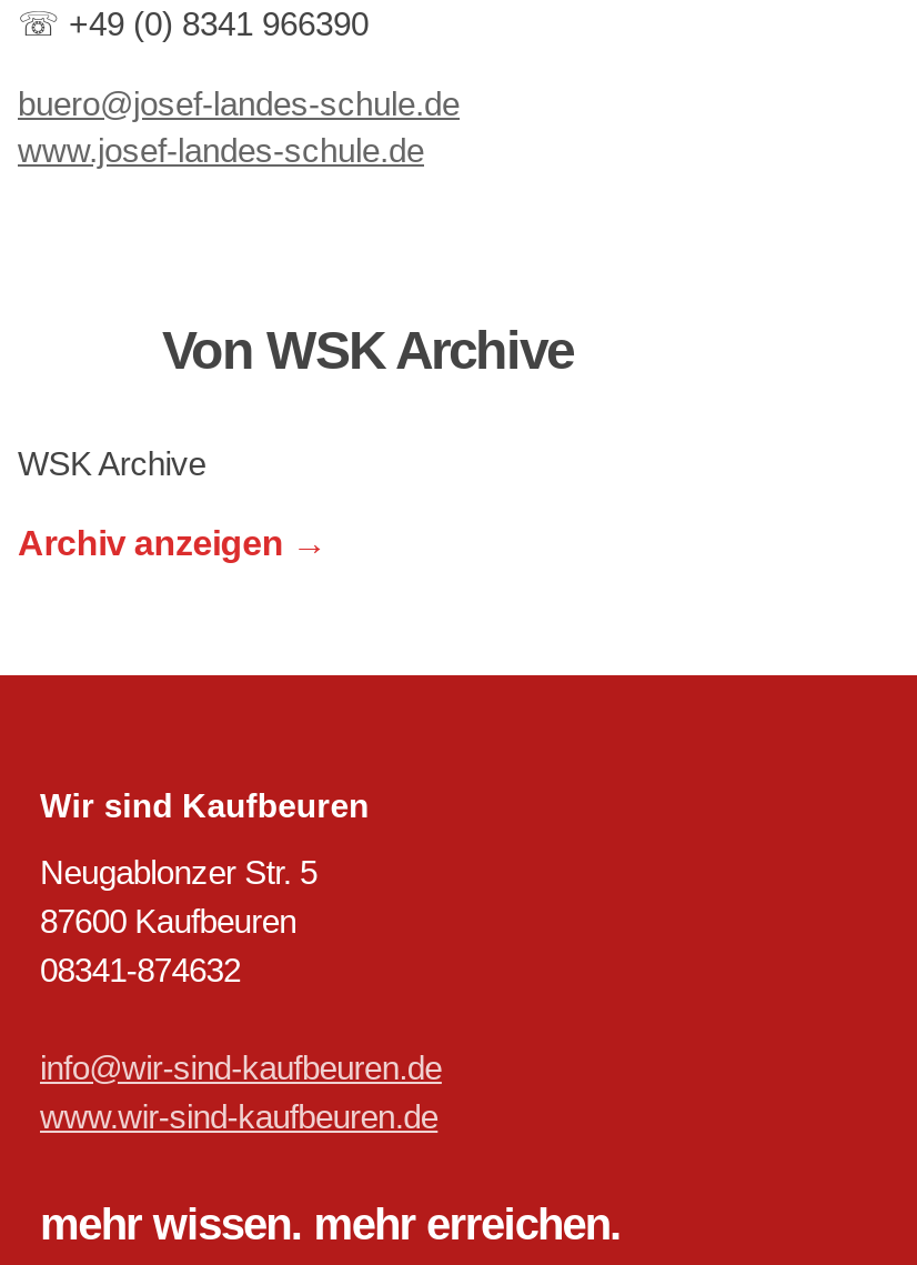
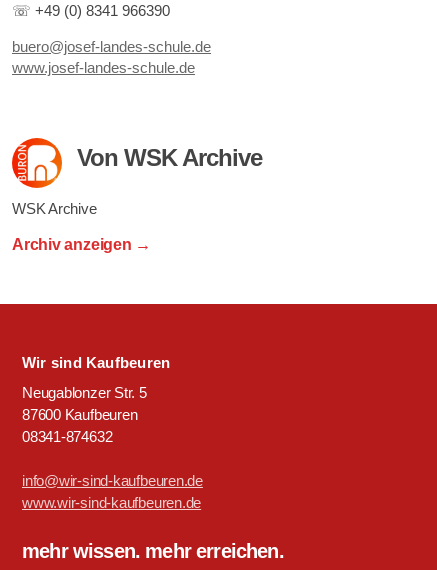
none -> [11,137,63,189] [image]

